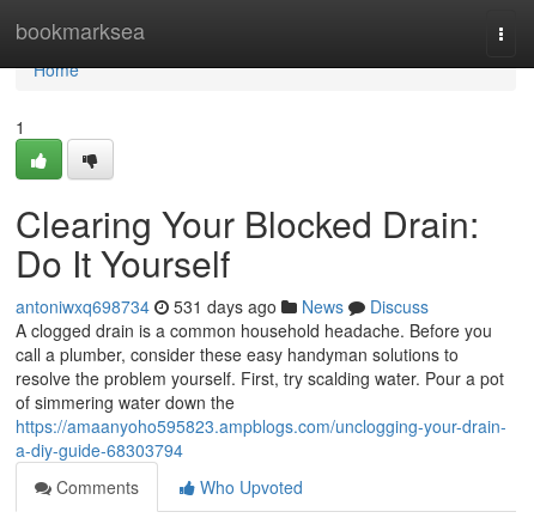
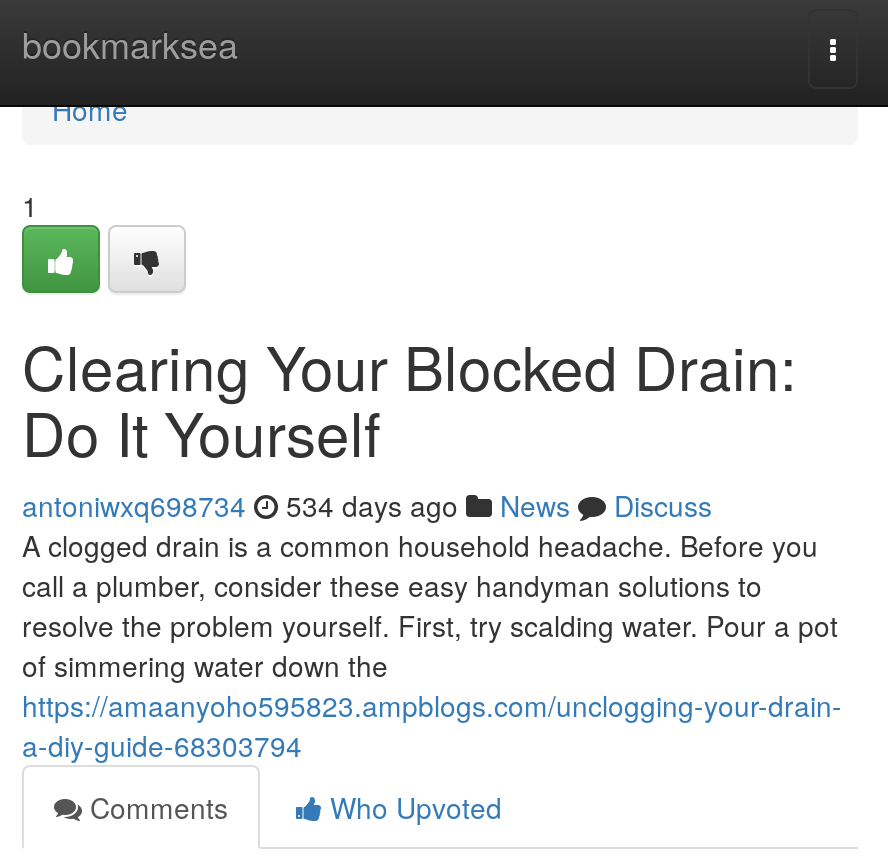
[16,294,429,318] antoniwxq698734 531 days ago News Discuss -> [22,485,712,525] antoniwxq698734 534 days ago News Discuss

